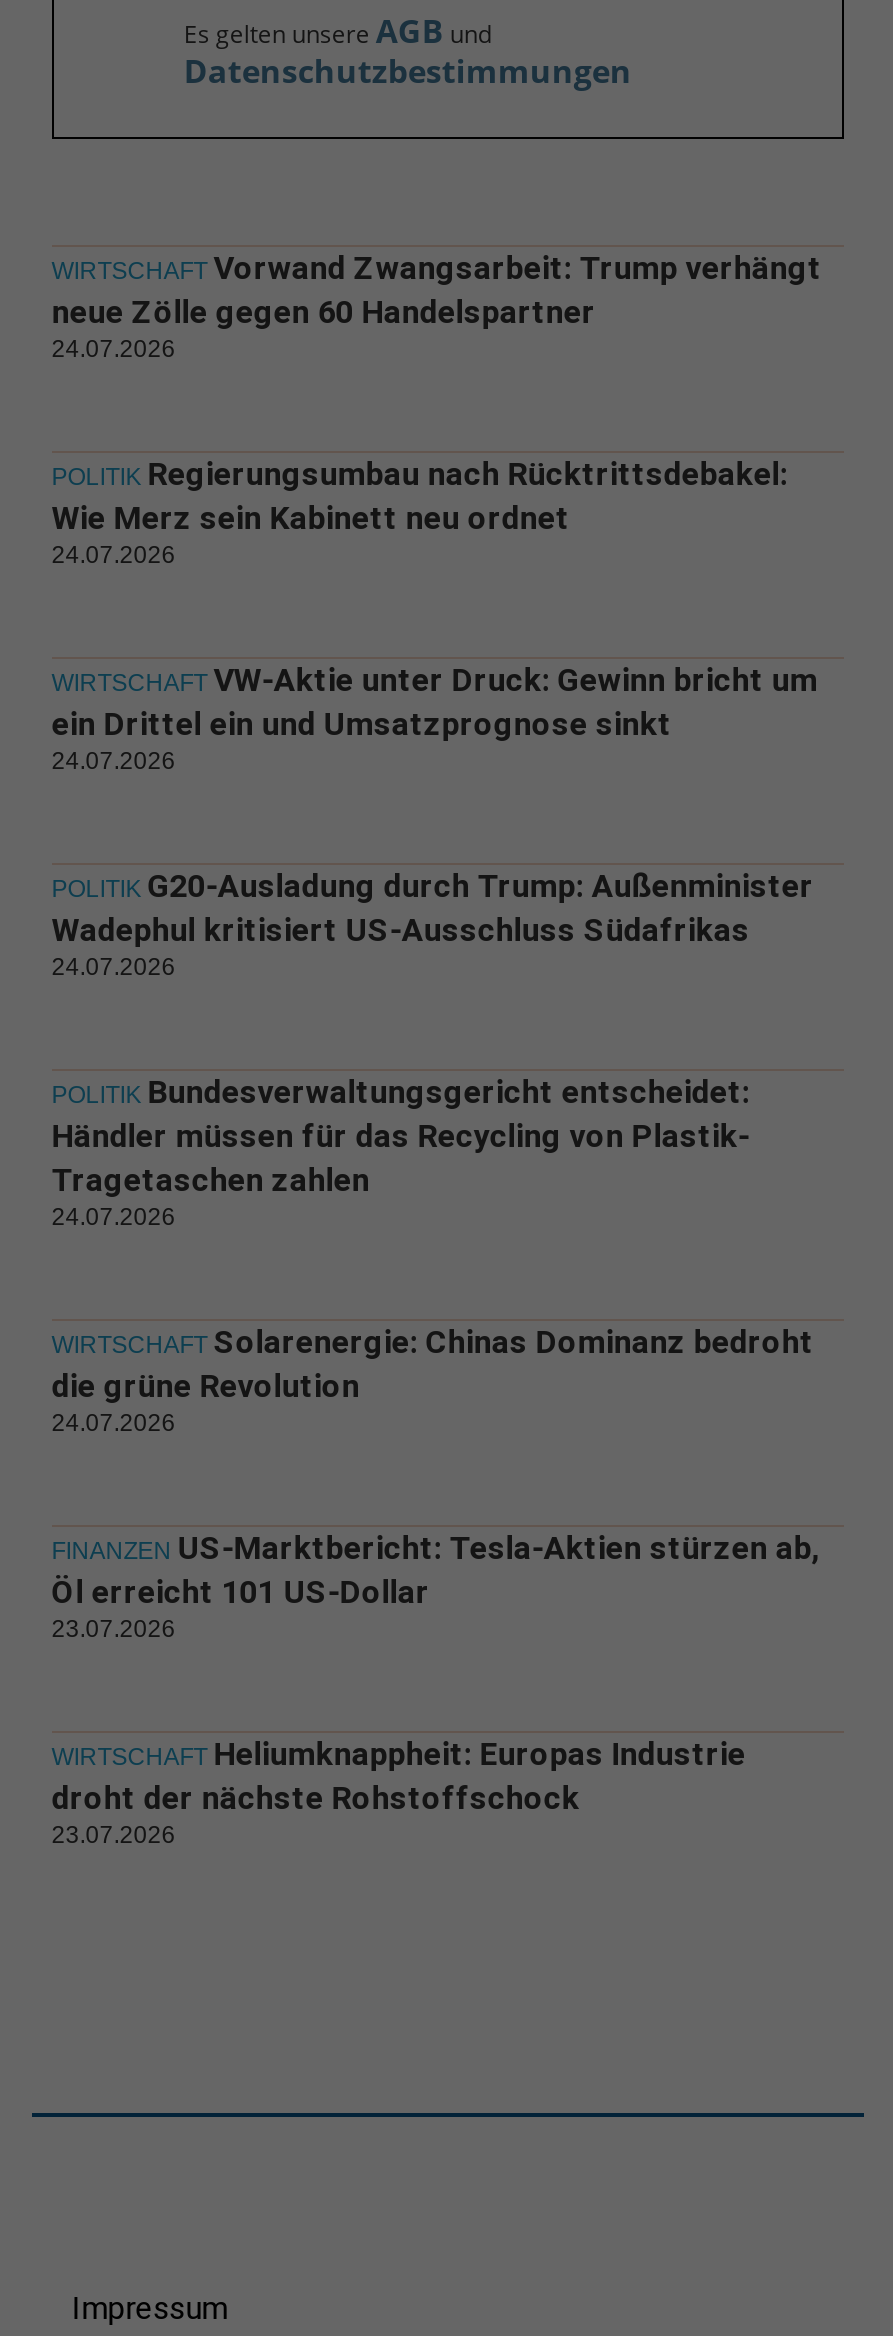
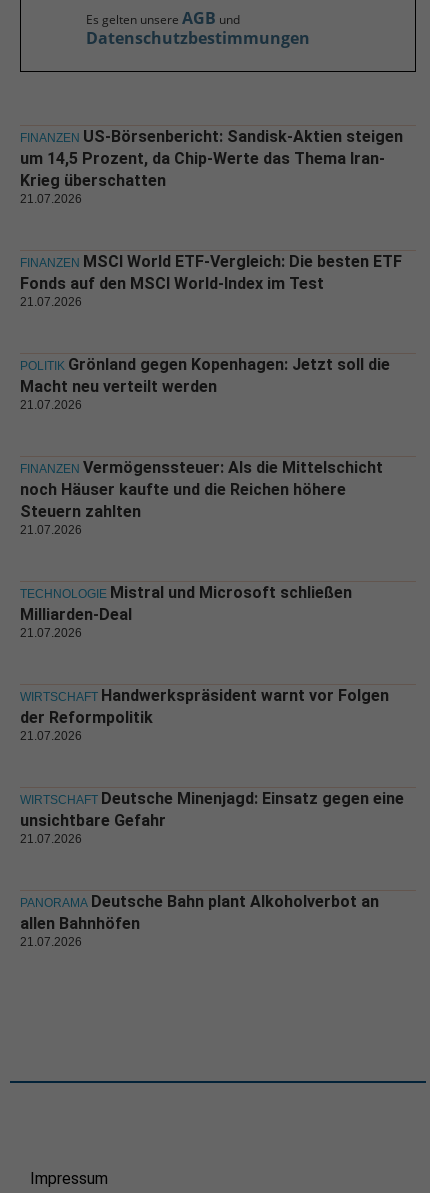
[51,249,821,363] WIRTSCHAFT Vorwand Zwangsarbeit: Trump verhängt | neue Zölle gegen 60 Handelspartner | 24.07.2026 -> [20,127,403,206] FINANZEN US-Börsenbericht: Sandisk-Aktien steigen | um 14,5 Prozent, da Chip-Werte das Thema Iran- | Krieg überschatten | 21.07.2026
[51,455,787,569] POLITIK Regierungsumbau nach Rücktrittsdebakel: | Wie Merz sein Kabinett neu ordnet | 24.07.2026 -> [20,252,402,309] FINANZEN MSCI World ETF-Vergleich: Die besten ETF | Fonds auf den MSCI World-Index im Test | 21.07.2026
[51,661,817,775] WIRTSCHAFT VW-Aktie unter Druck: Gewinn bricht um | ein Drittel ein und Umsatzprognose sinkt | 24.07.2026 -> [20,355,390,412] POLITIK Grönland gegen Kopenhagen: Jetzt soll die | Macht neu verteilt werden | 21.07.2026
[51,867,813,981] POLITIK G20-Ausladung durch Trump: Außenminister | Wadephul kritisiert US-Ausschluss Südafrikas | 24.07.2026 -> [20,458,383,537] FINANZEN Vermögenssteuer: Als die Mittelschicht | noch Häuser kaufte und die Reichen höhere | Steuern zahlten | 21.07.2026
[51,1073,749,1231] POLITIK Bundesverwaltungsgericht entscheidet: | Händler müssen für das Recycling von Plastik- | Tragetaschen zahlen | 24.07.2026 -> [20,583,352,640] TECHNOLOGIE Mistral und Microsoft schließen | Milliarden-Deal | 21.07.2026
[51,1323,813,1437] WIRTSCHAFT Solarenergie: Chinas Dominanz bedroht | die grüne Revolution | 24.07.2026 -> [20,686,389,743] WIRTSCHAFT Handwerkspräsident warnt vor Folgen | der Reformpolitik | 21.07.2026
[51,1529,819,1643] FINANZEN US-Marktbericht: Tesla-Aktien stürzen ab, | Öl erreicht 101 US-Dollar | 23.07.2026 -> [20,789,404,846] WIRTSCHAFT Deutsche Minenjagd: Einsatz gegen eine | unsichtbare Gefahr | 21.07.2026
[51,1735,745,1849] WIRTSCHAFT Heliumknappheit: Europas Industrie | droht der nächste Rohstoffschock | 23.07.2026 -> [20,892,379,949] PANORAMA Deutsche Bahn plant Alkoholverbot an | allen Bahnhöfen | 21.07.2026

